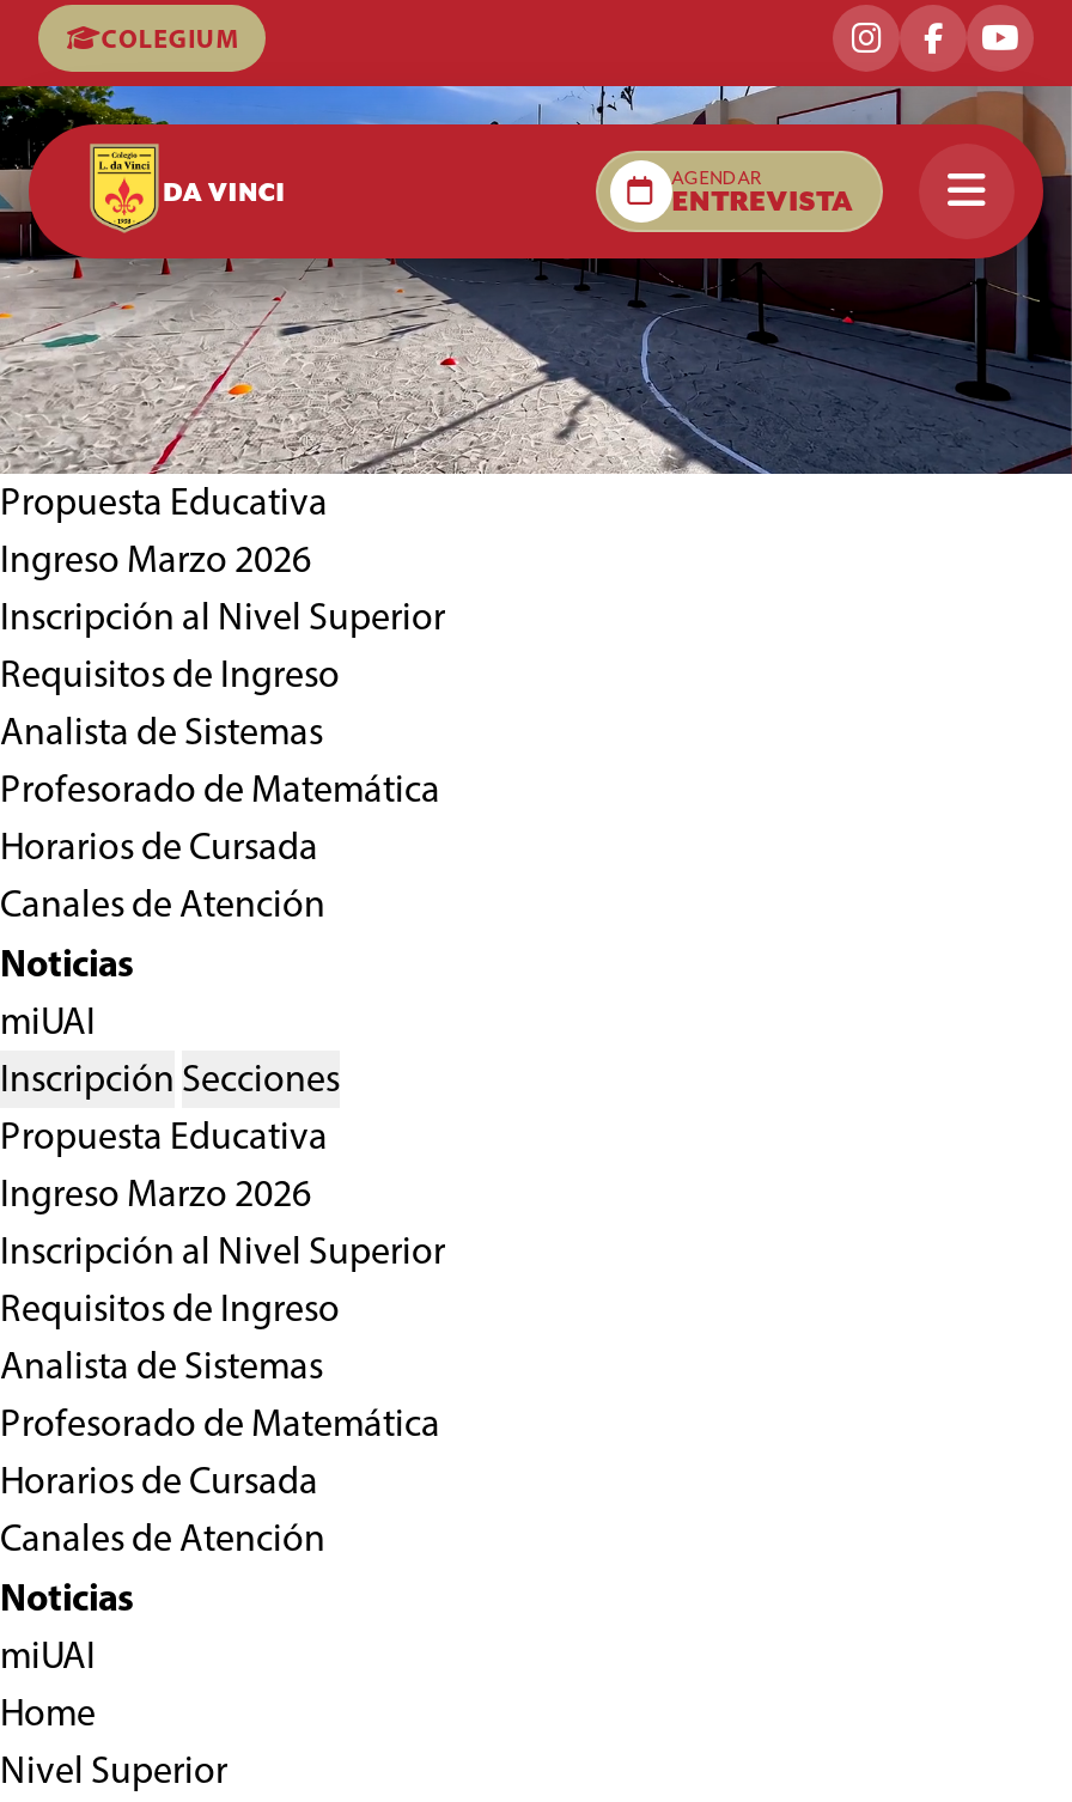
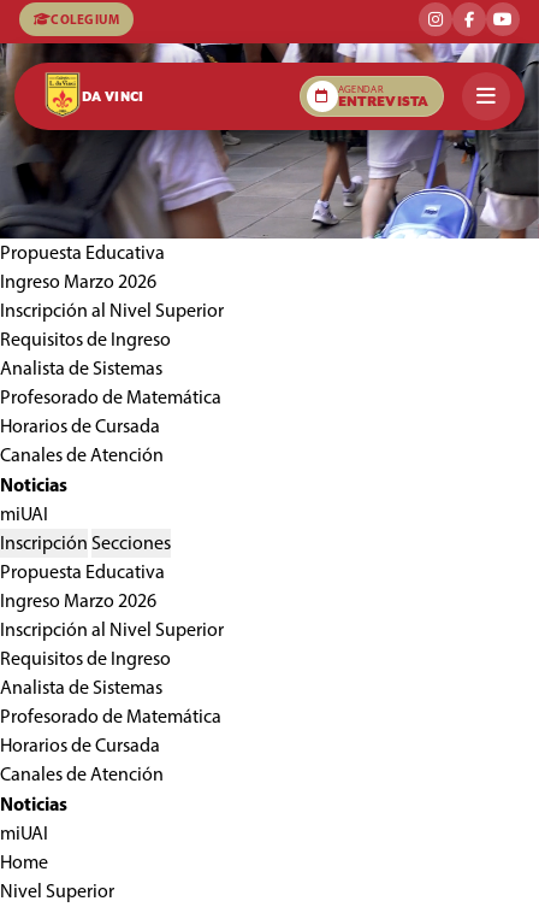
[7,84,1065,476] [image] -> [4,42,535,240] [image]

